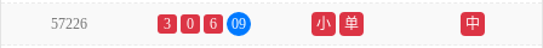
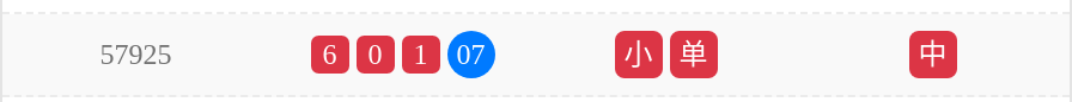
[51,16,87,32] 57226 -> [100,38,172,71] 57925
[163,16,171,32] 3 -> [323,38,337,71] 6
[209,16,217,32] 6 -> [413,38,428,71] 1
[231,16,246,32] 09 -> [457,38,485,71] 07

